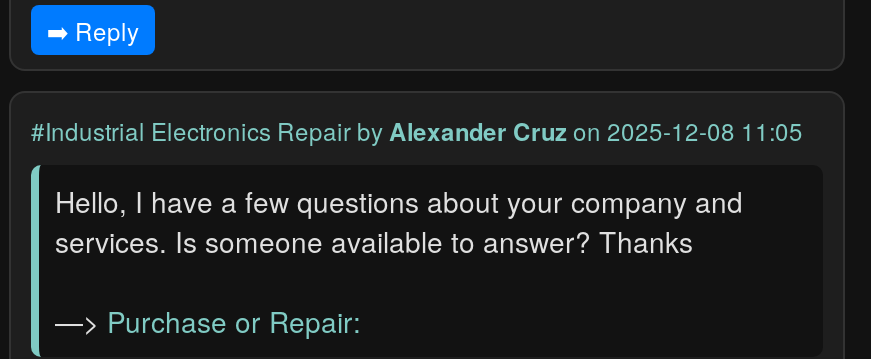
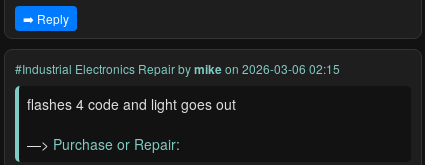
[31,113,803,149] #Industrial Electronics Repair by Alexander Cruz on 2025-12-08 11:05 -> [15,60,340,78] #Industrial Electronics Repair by mike on 2026-03-06 02:15
[55,181,743,261] Hello, I have a few questions about your company and | services. Is someone available to answer? Thanks -> [27,94,236,114] flashes 4 code and light goes out

